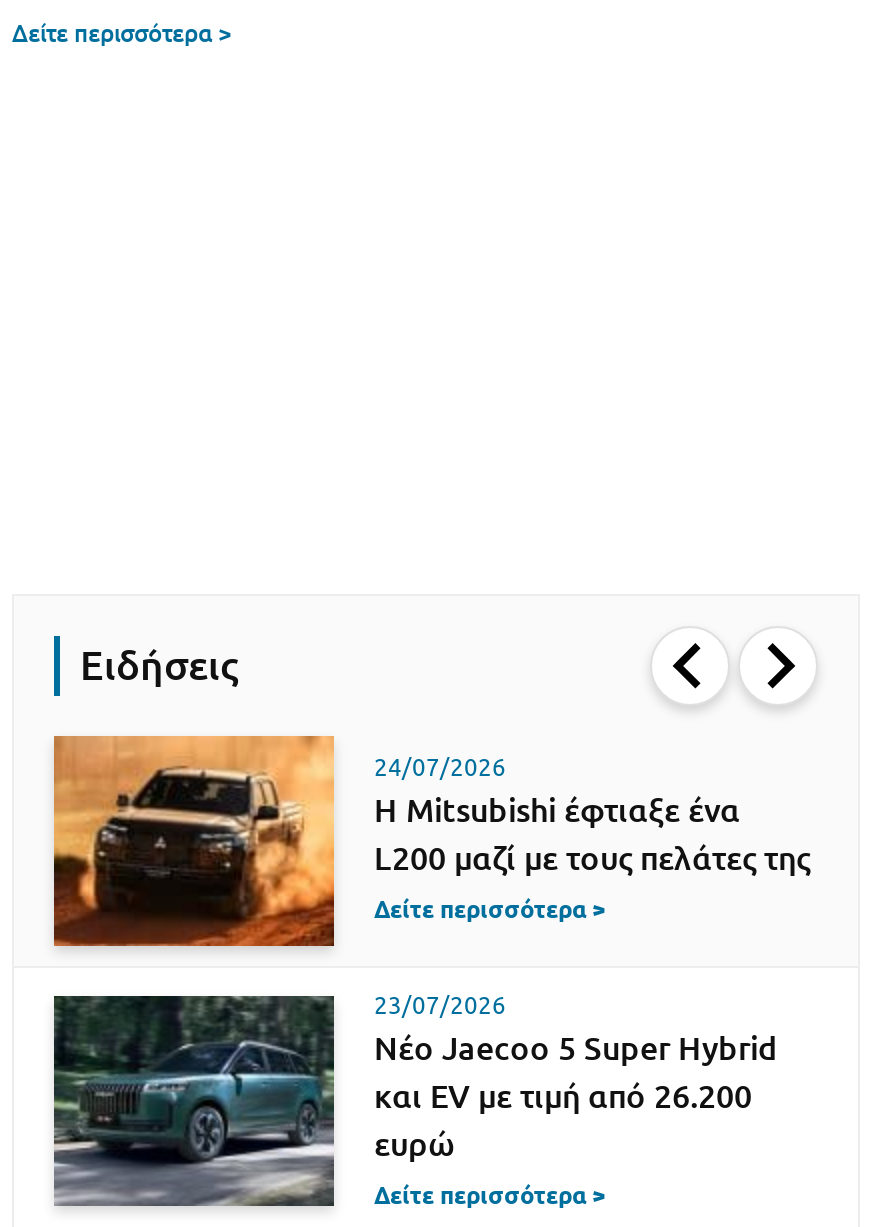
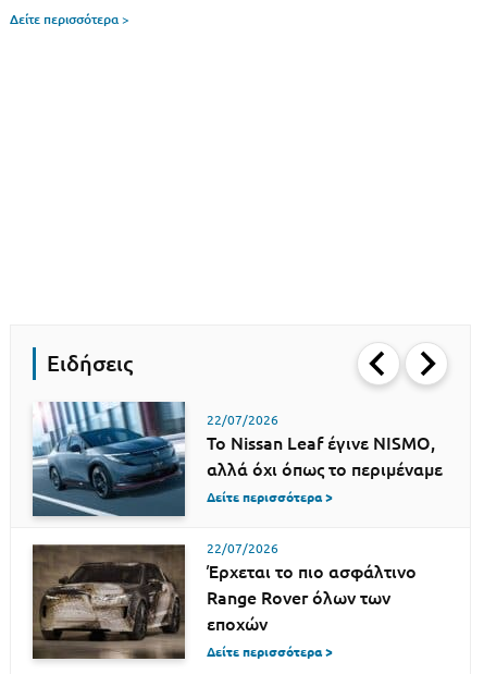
[52,733,810,949] [image] | 24/07/2026 | Η Mitsubishi έφτιαξε ένα | L200 μαζί με τους πελάτες της -> [32,401,443,517] [image] | 22/07/2026 | Το Nissan Leaf έγινε NISMO, | αλλά όχι όπως το περιμέναμε
[54,992,778,1207] [image] | 23/07/2026 | Νέο Jaecoo 5 Super Hybrid | και EV με τιμή από 26.200 | ευρώ -> [33,542,417,660] [image] | 22/07/2026 | Έρχεται το πιο ασφάλτινο | Range Rover όλων των | εποχών

